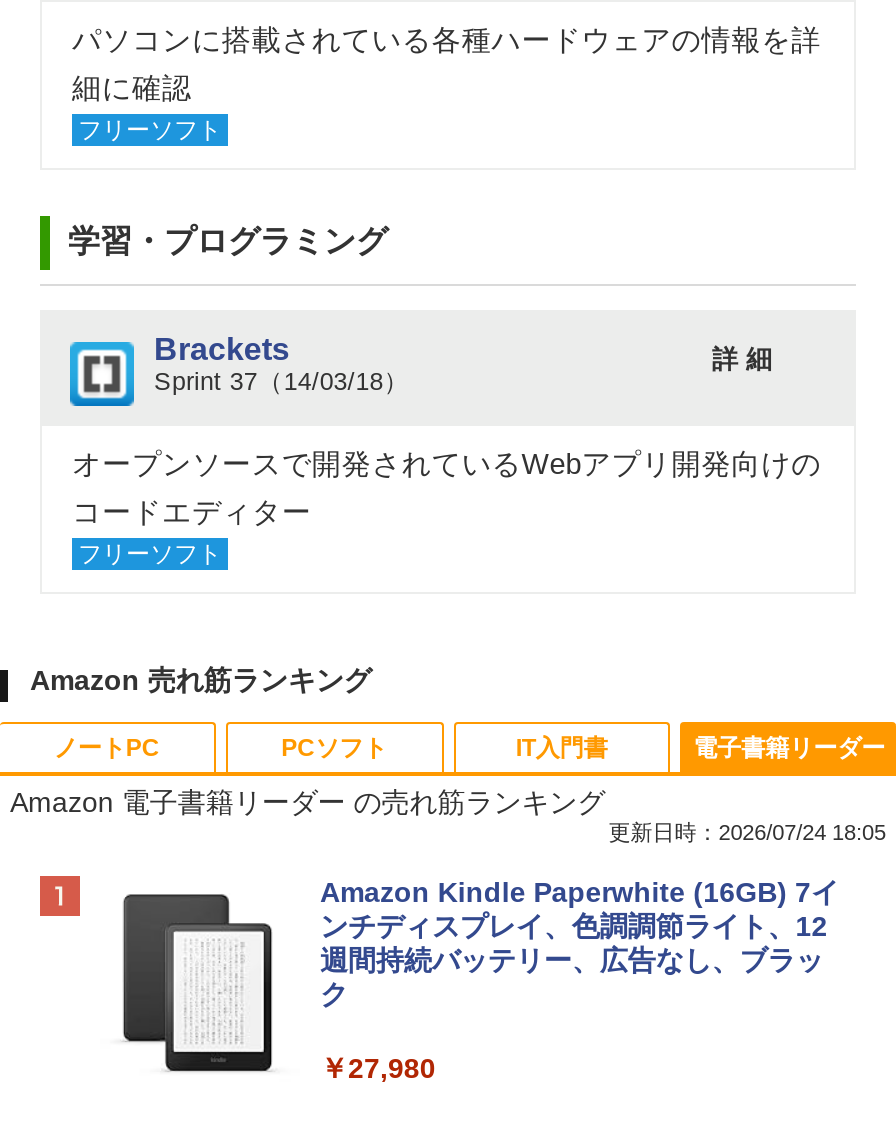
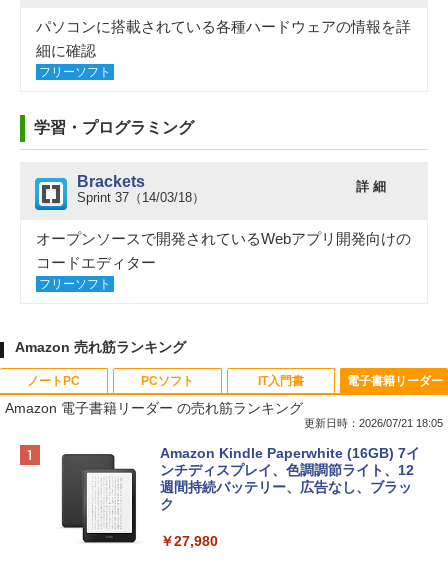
[609,820,886,844] 更新日時：2026/07/24 18:05 -> [304,417,443,429] 更新日時：2026/07/21 18:05

